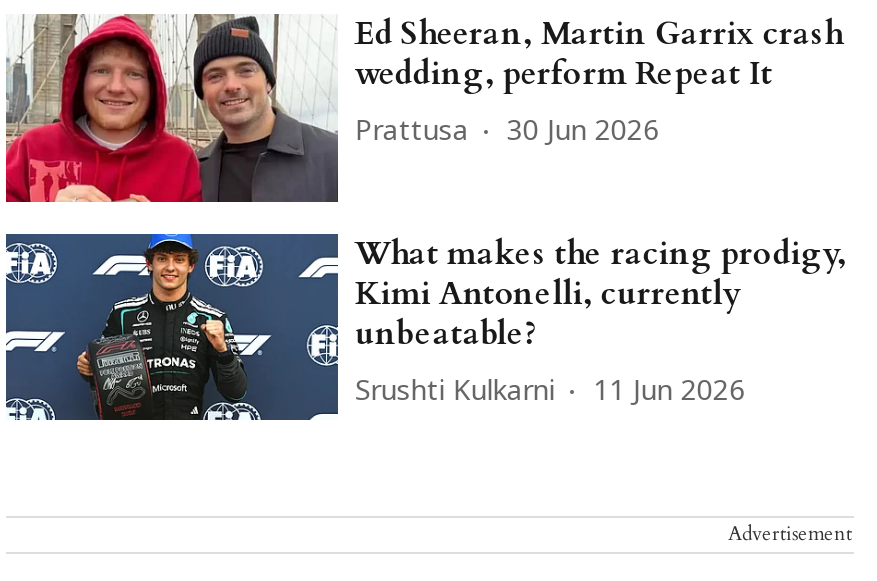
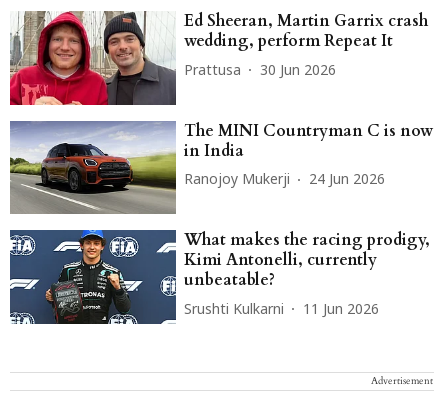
none -> [10,120,433,214] [image] | The MINI Countryman C is now | in India | Ranojoy Mukerji | 24 Jun 2026

